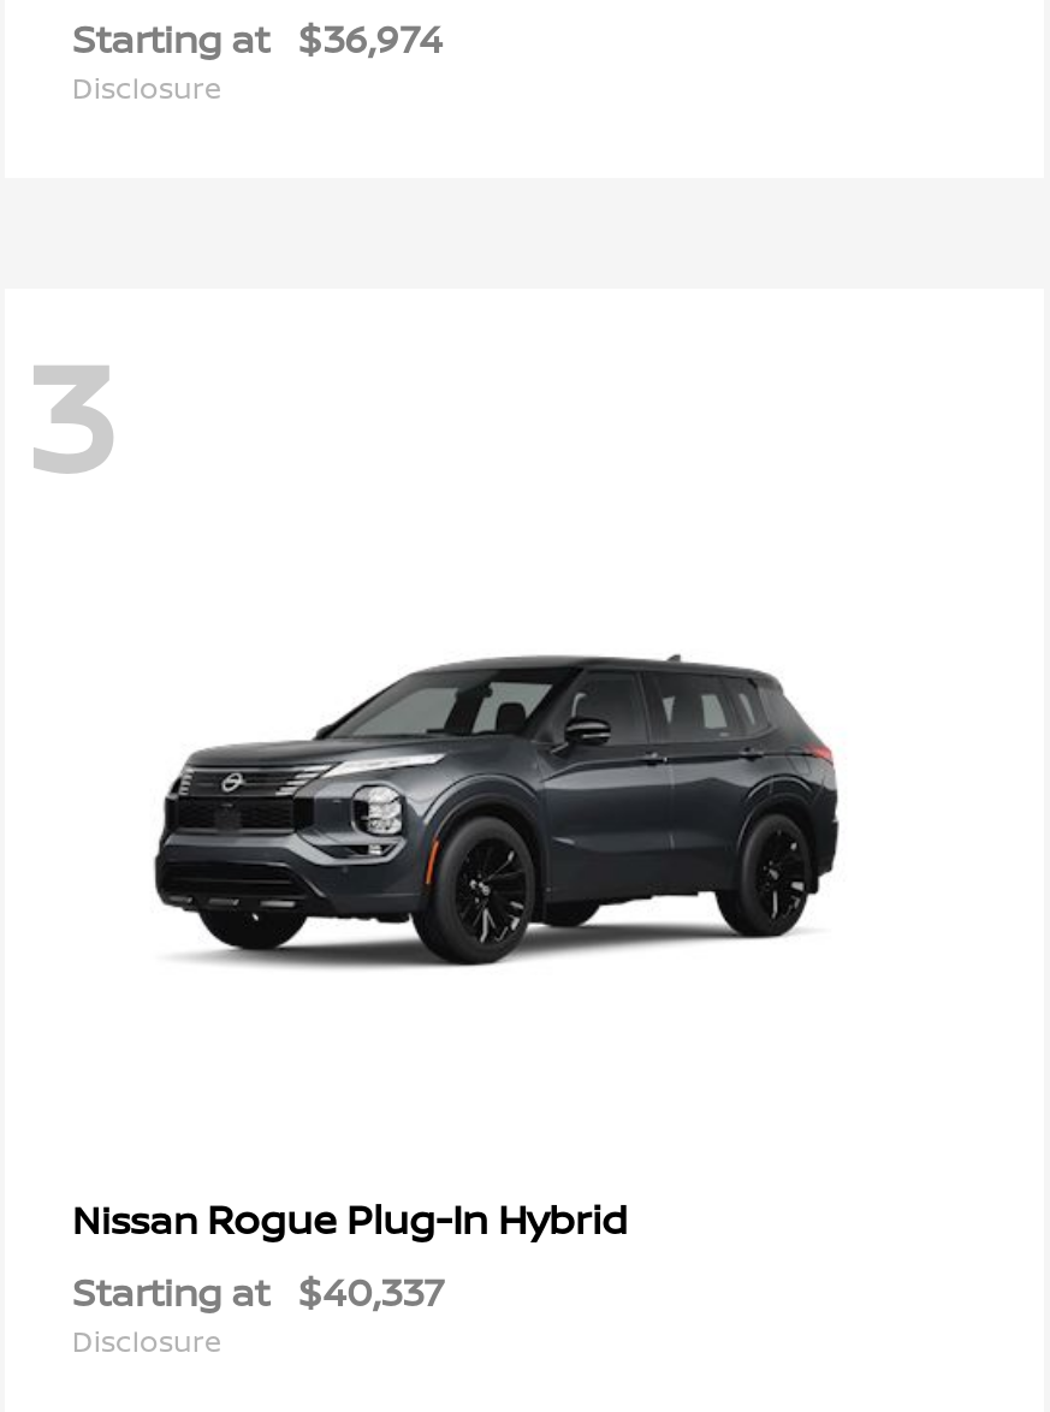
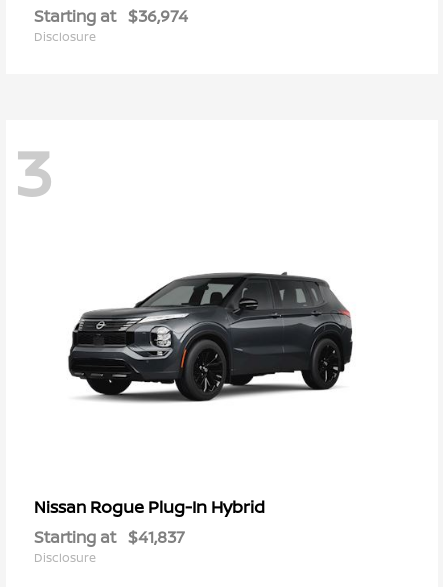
[72,1265,445,1318] Starting at $40,337 -> [34,526,185,548] Starting at $41,837

